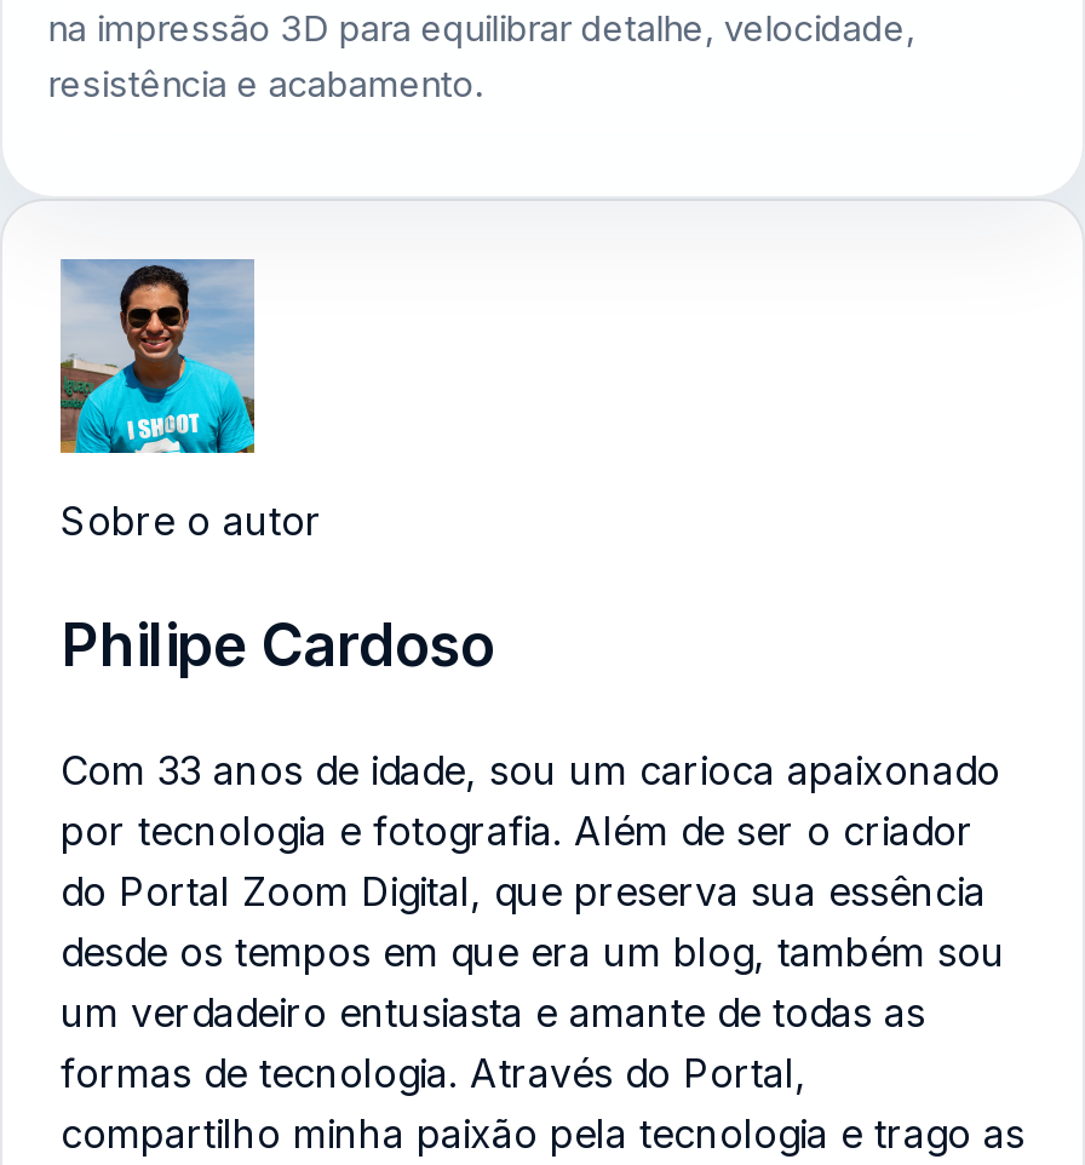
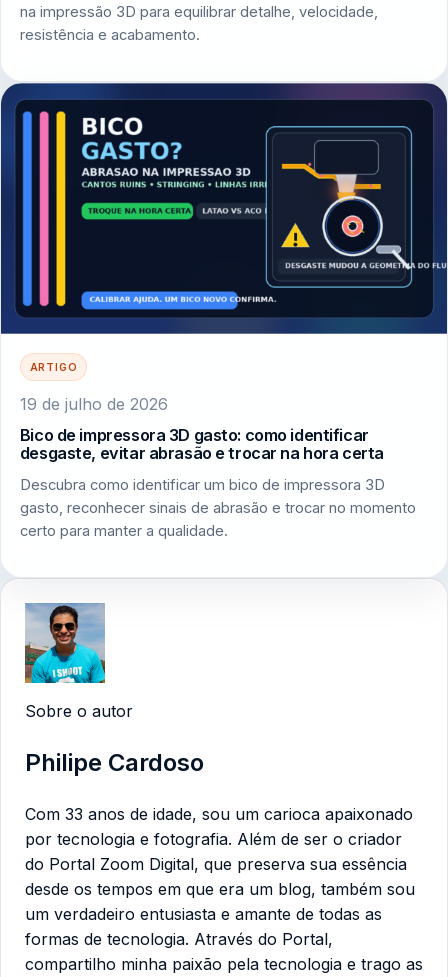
none -> [3,82,445,540] [image] | ARTIGO | 19 de julho de 2026 | Bico de impressora 3D gasto: como identificar | desgaste, evitar abrasão e trocar na hora certa | Descubra como identificar um bico de impressora 3D | gasto, reconhecer sinais de abrasão e trocar no momento | certo para manter a qualidade.

